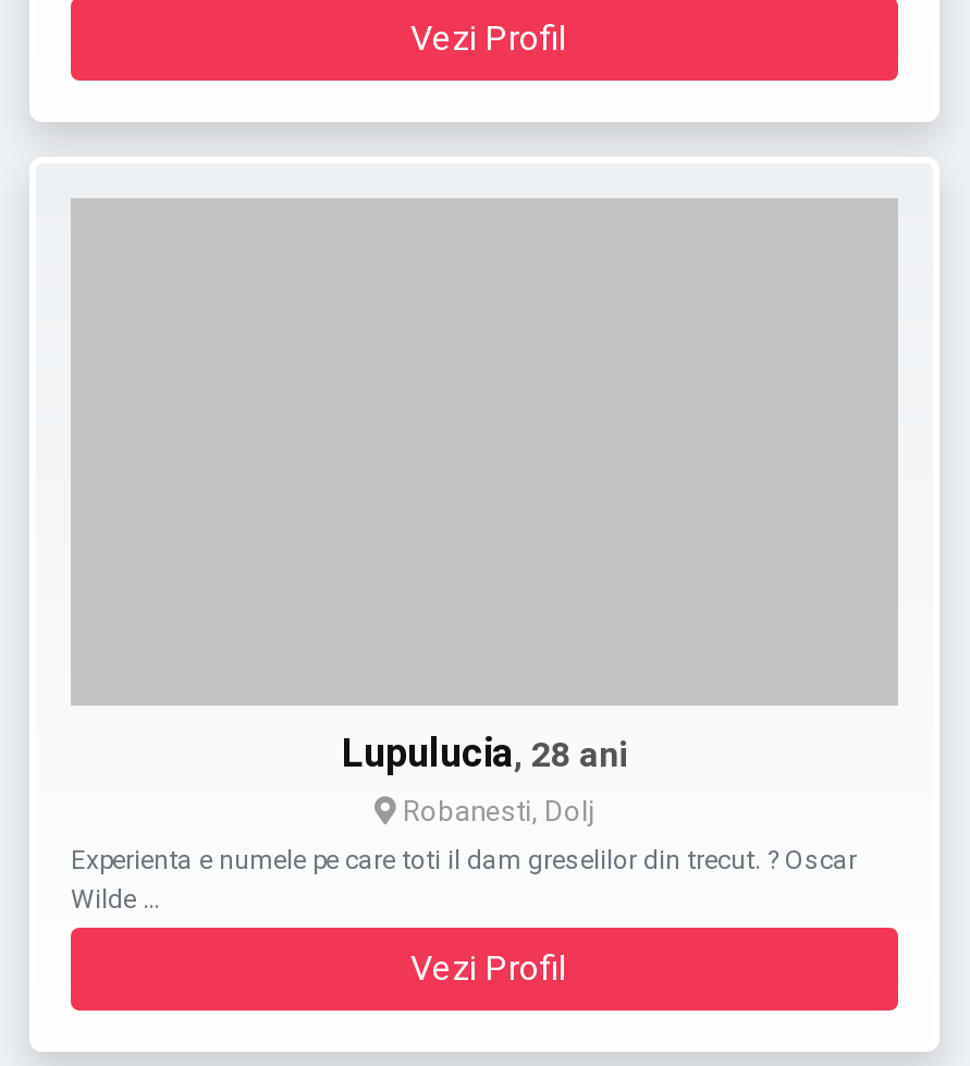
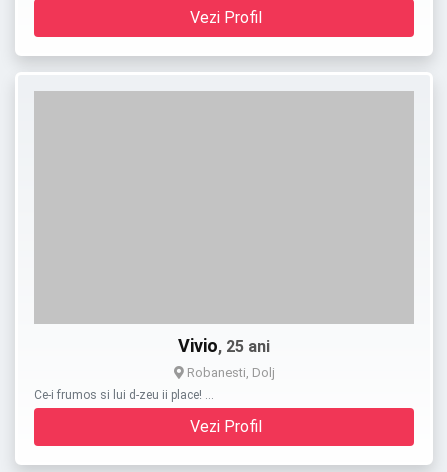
[342,730,627,775] Lupulucia, 28 ani -> [178,335,270,356] Vivio, 25 ani
[71,845,857,915] Experienta e numele pe care toti il dam greselilor din trecut. ? Oscar | Wilde … -> [34,388,214,402] Ce-i frumos si lui d-zeu ii place! …

